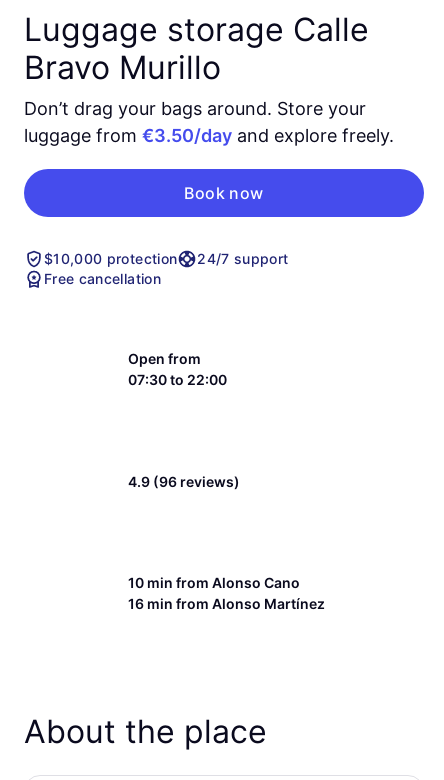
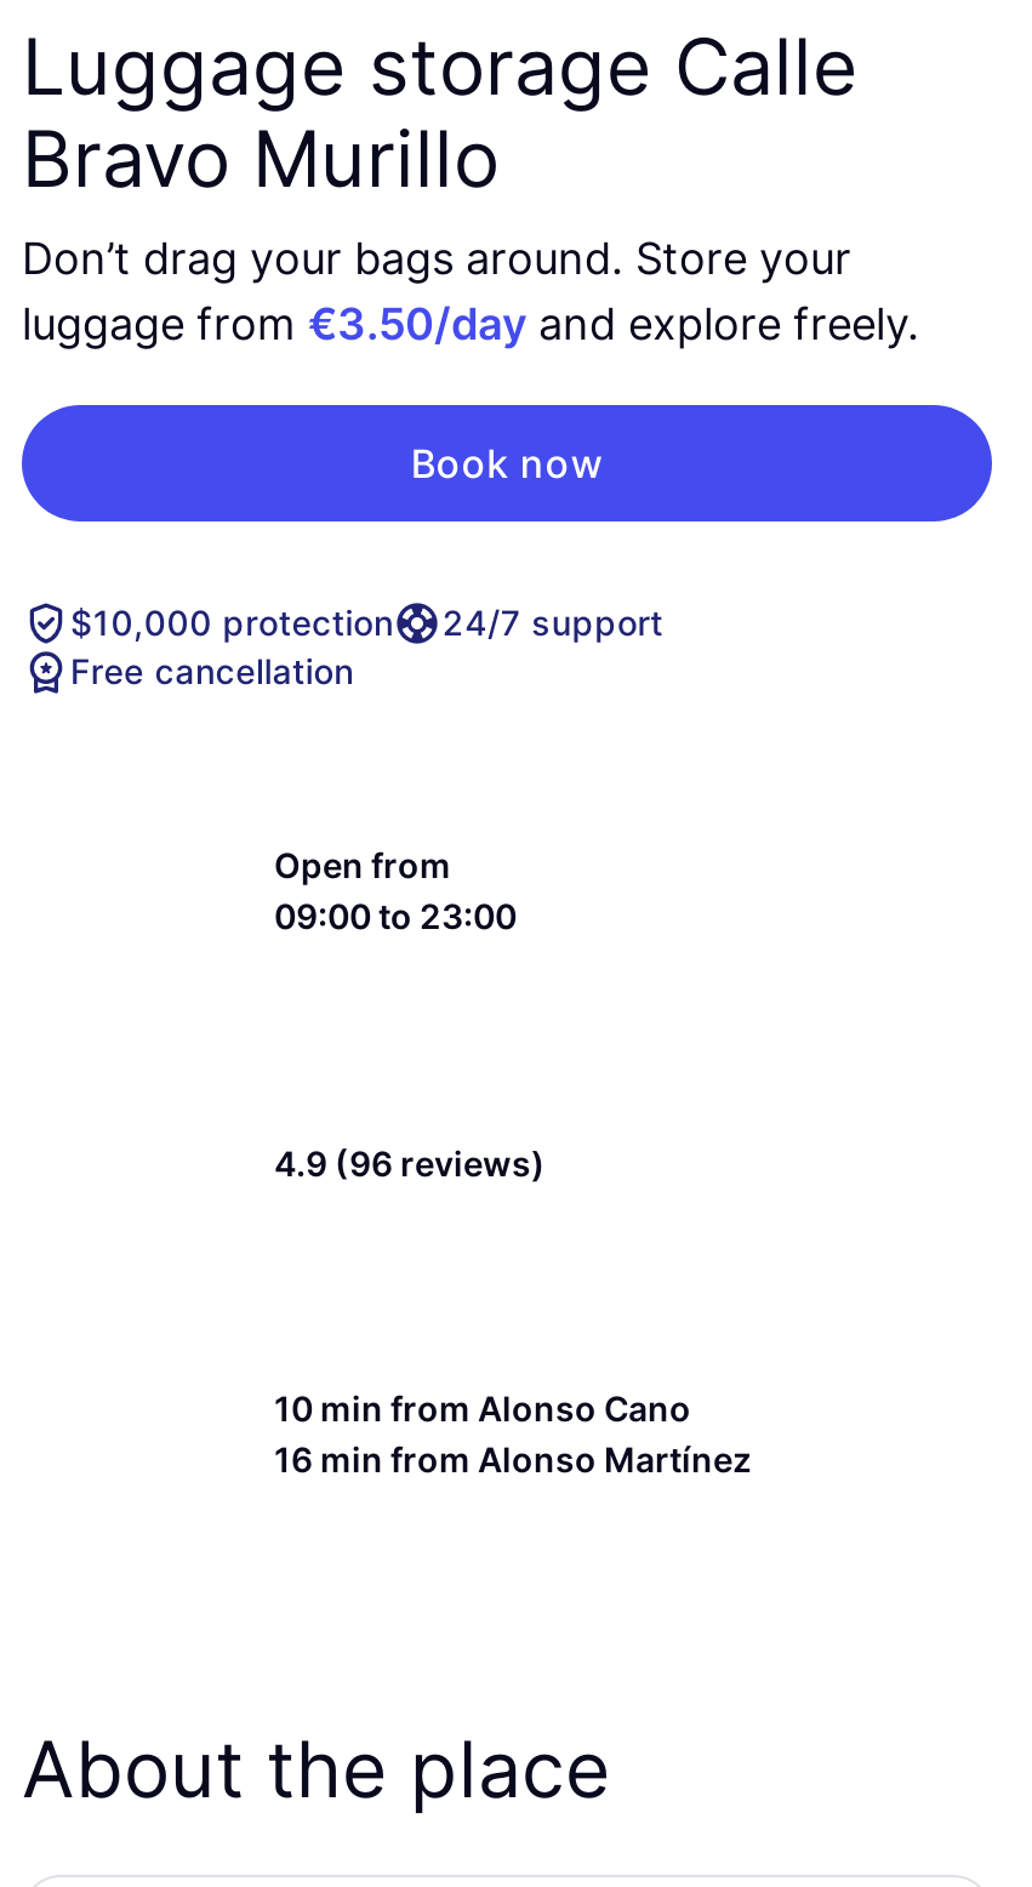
[128,371,227,388] 07:30 to 22:00 -> [274,895,517,936] 09:00 to 23:00

